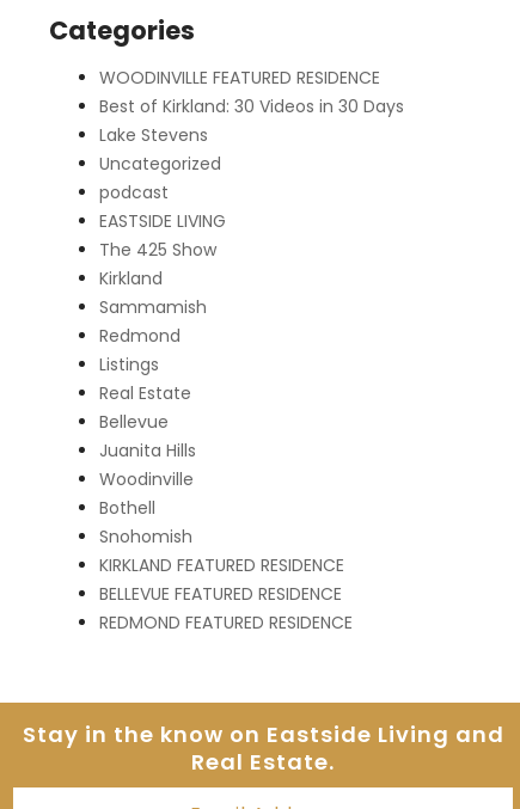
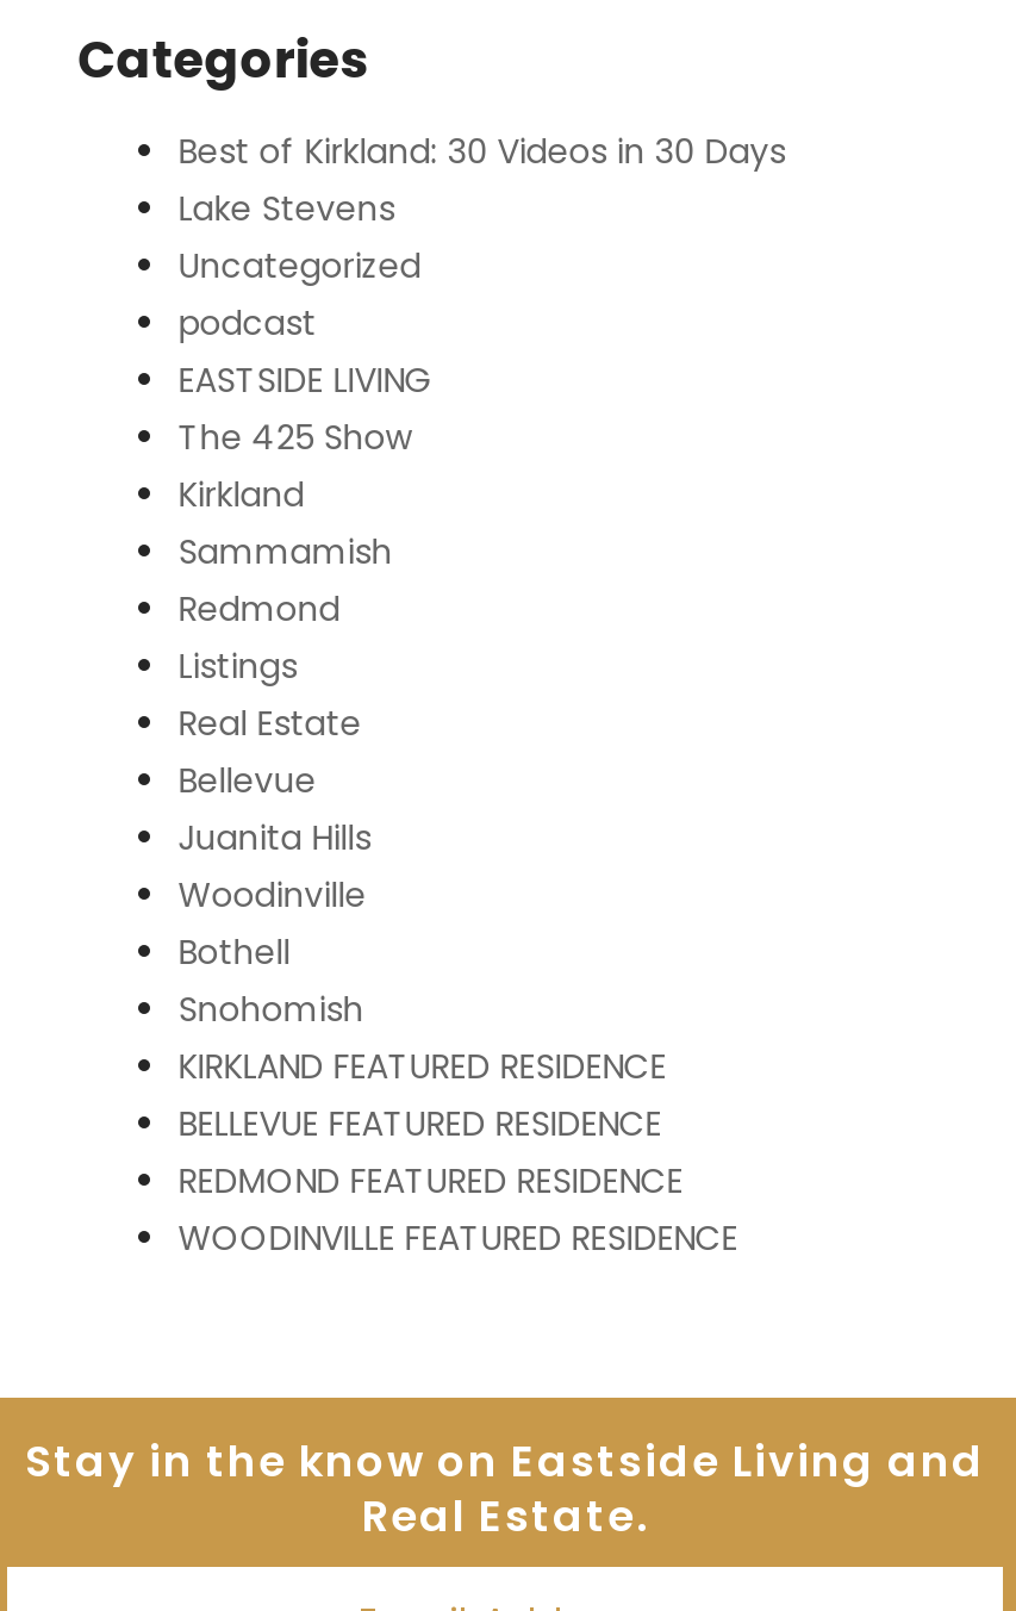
moved [99,65,380,89] -> [178,1215,738,1262]: WOODINVILLE FEATURED RESIDENCE
moved [99,94,404,634] -> [178,128,786,1205]: Best of Kirkland: 30 Videos in 30 Days | Lake Stevens | Uncategorized | ... | BELLEVUE FEATURED RESIDENCE | REDMOND FEATURED RESIDENCE

